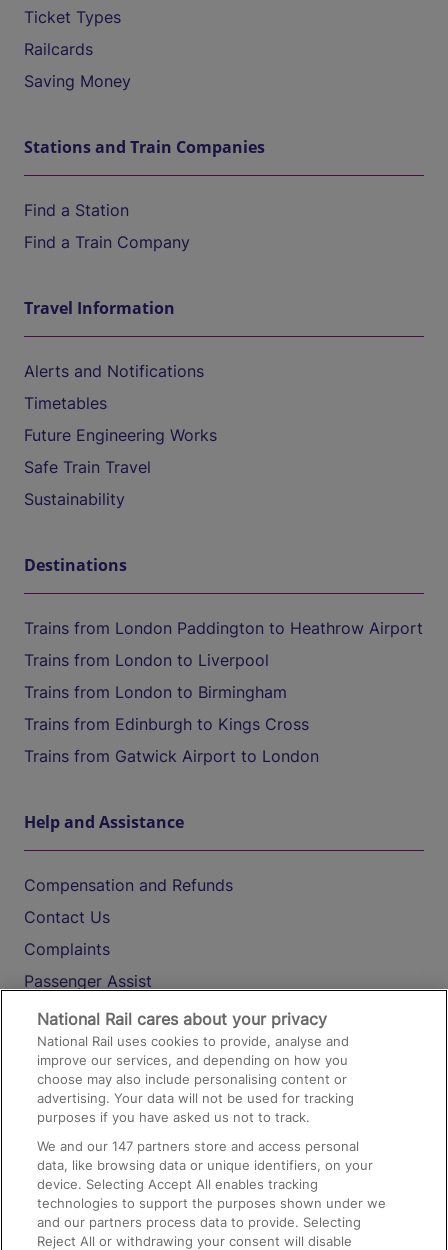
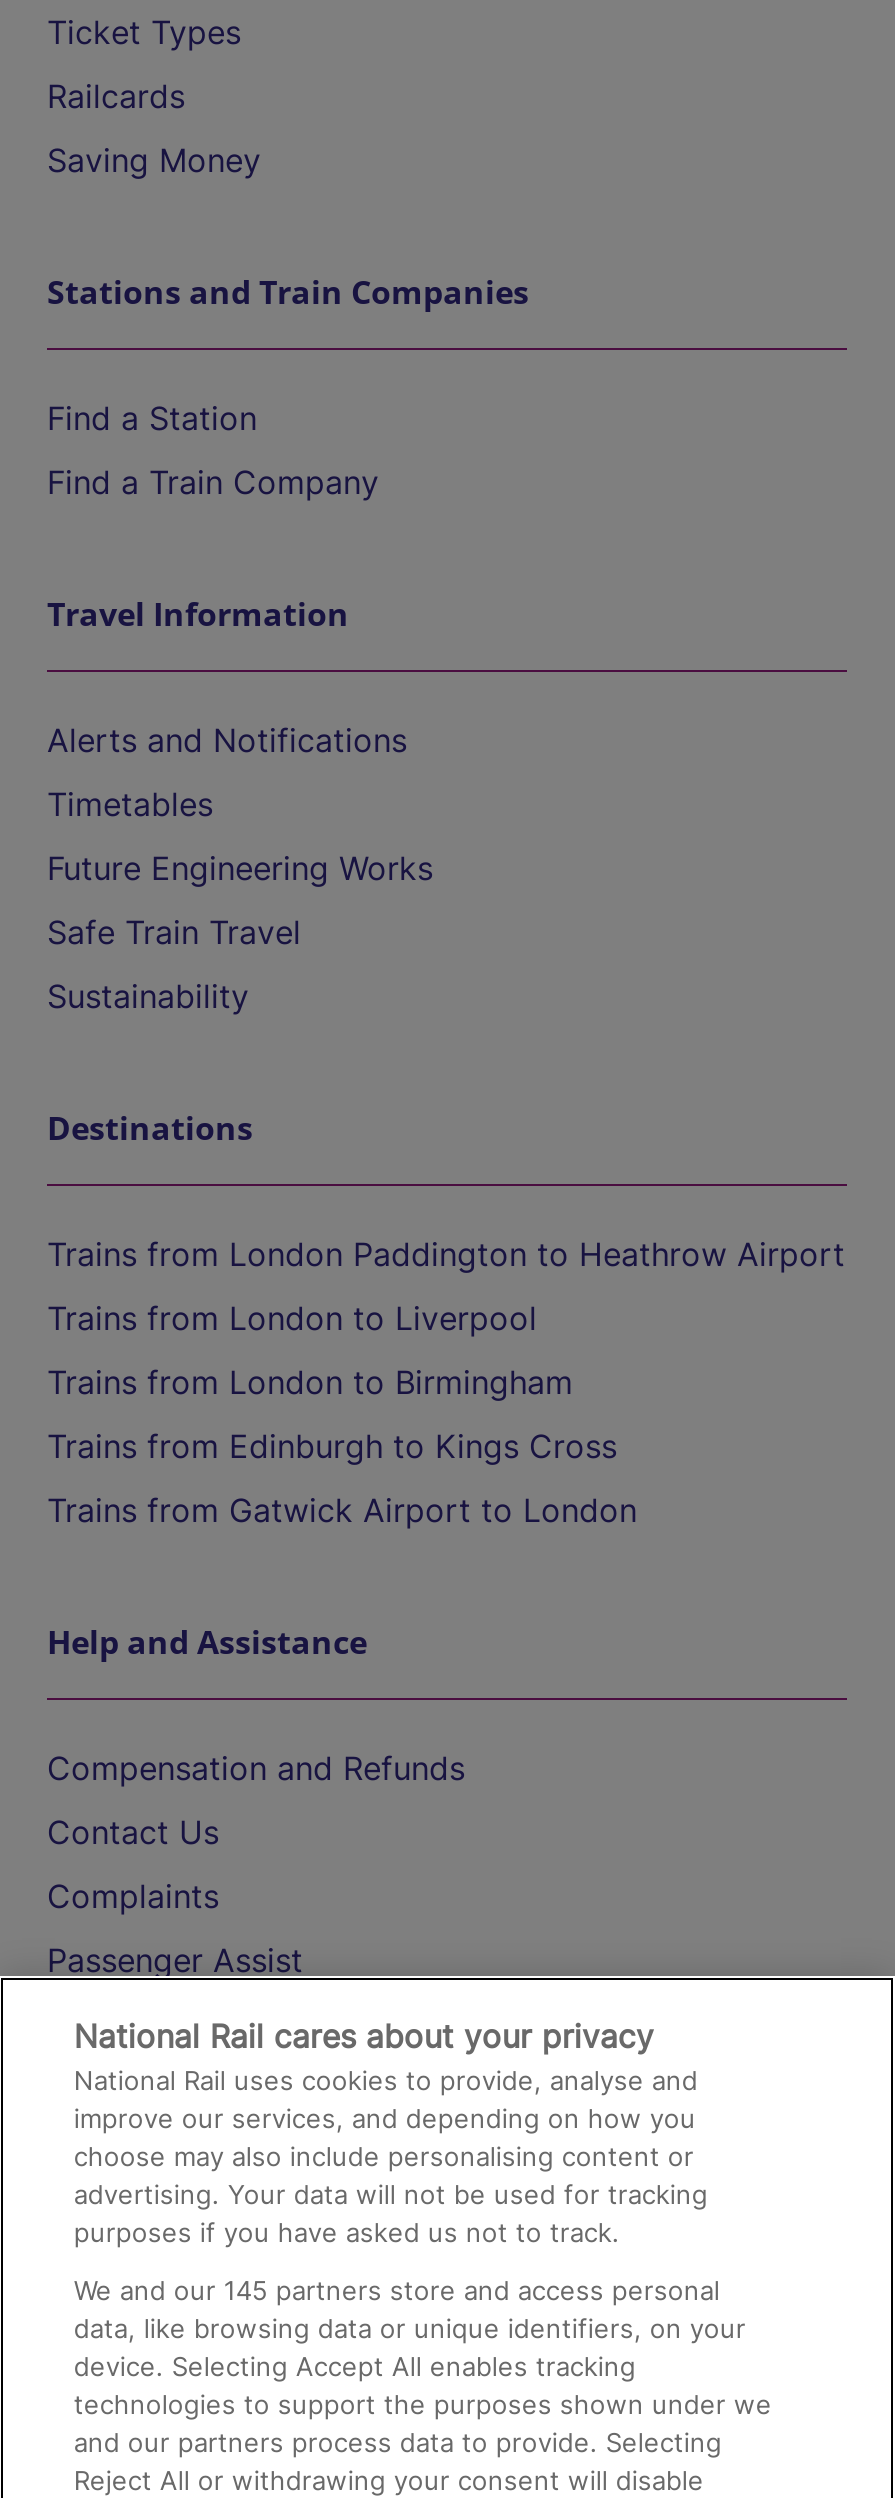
[37,1138,359,1154] We and our 147 partners store and access personal -> [74,2274,720,2306] We and our 145 partners store and access personal

